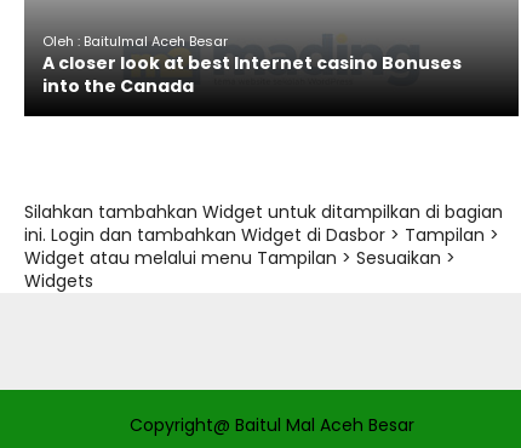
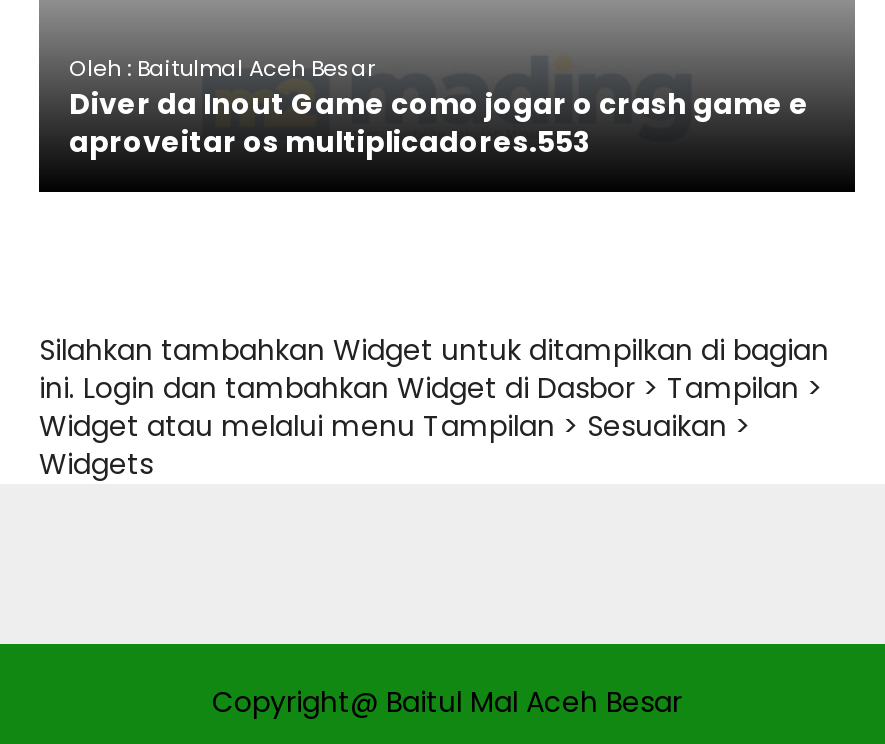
[42,51,462,98] A closer look at best Internet casino Bonuses | into the Canada -> [69,84,809,162] Diver da Inout Game como jogar o crash game e | aproveitar os multiplicadores.553

